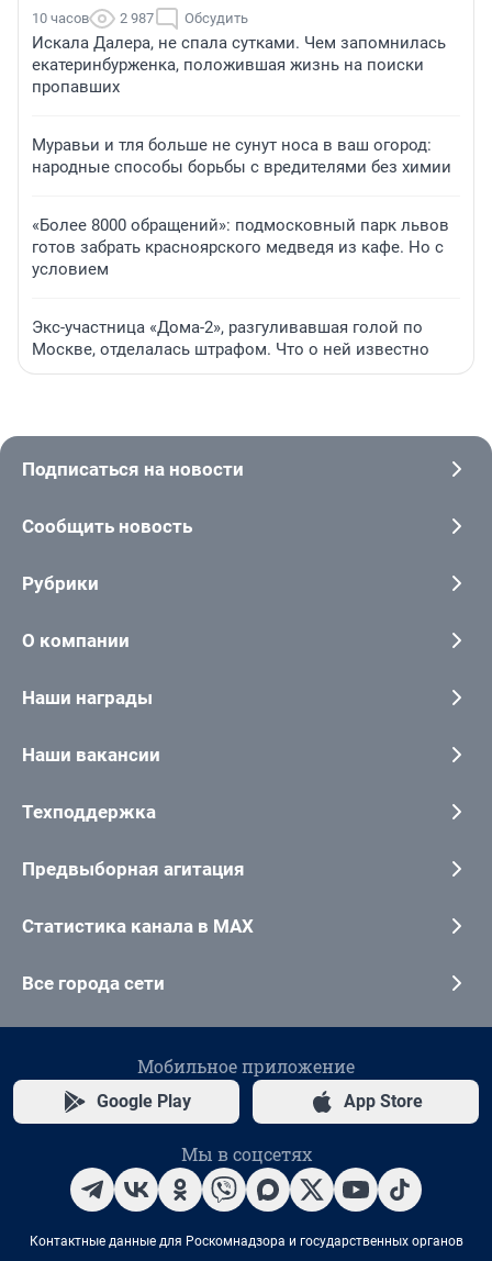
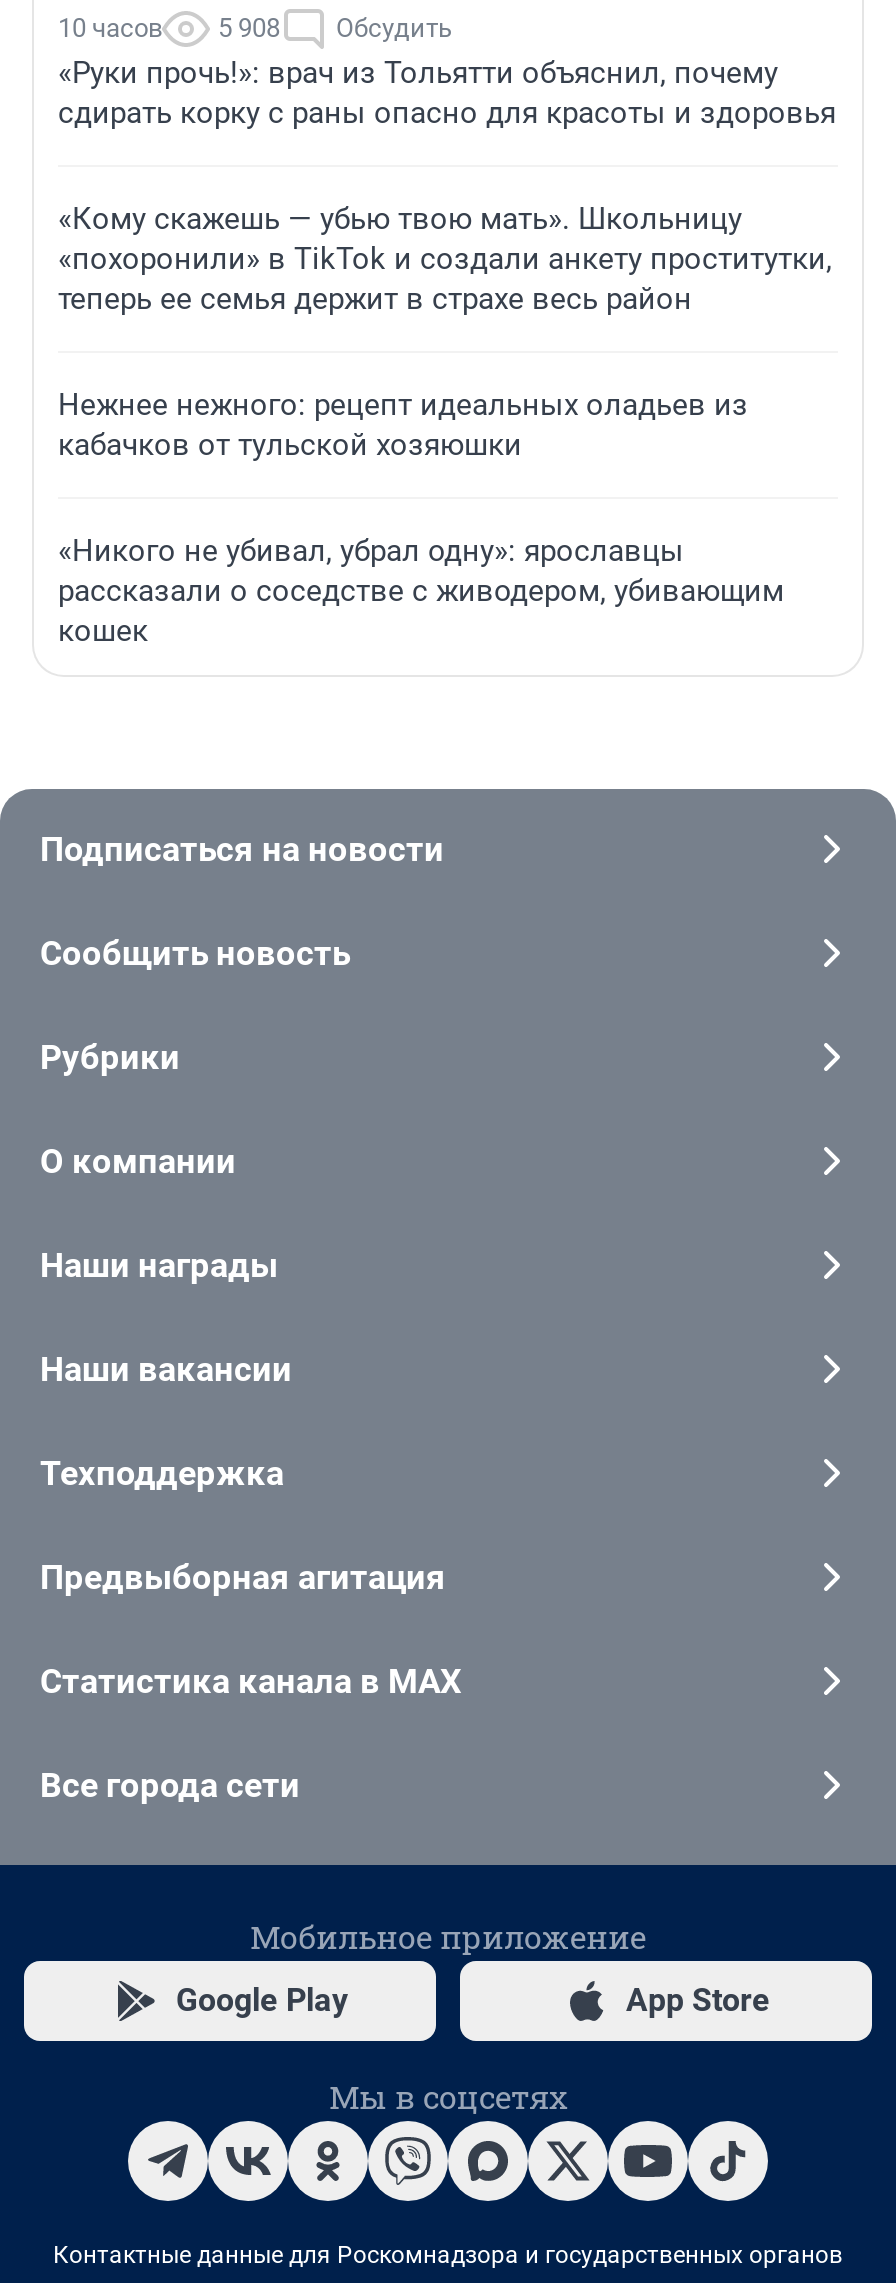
[32,10,248,27] 10 часов 2 987 Обсудить -> [58,13,452,43] 10 часов 5 908 Обсудить
[32,33,446,97] Искала Далера, не спала сутками. Чем запомнилась | екатеринбурженка, положившая жизнь на поиски | пропавших -> [58,55,836,131] «Руки прочь!»: врач из Тольятти объяснил, почему | сдирать корку с раны опасно для красоты и здоровья
[32,135,451,177] Муравьи и тля больше не сунут носа в ваш огород: | народные способы борьбы с вредителями без химии -> [58,201,832,317] «Кому скажешь — убью твою мать». Школьницу | «похоронили» в TikTok и создали анкету проститутки, | теперь ее семья держит в страхе весь район
[32,216,449,279] «Более 8000 обращений»: подмосковный парк львов | готов забрать красноярского медведя из кафе. Но с | условием -> [58,387,748,463] Нежнее нежного: рецепт идеальных оладьев из | кабачков от тульской хозяюшки
[32,318,429,359] Экс-участница «Дома-2», разгуливавшая голой по | Москве, отделалась штрафом. Что о ней известно -> [58,533,784,649] «Никого не убивал, убрал одну»: ярославцы | рассказали о соседстве с живодером, убивающим | кошек

